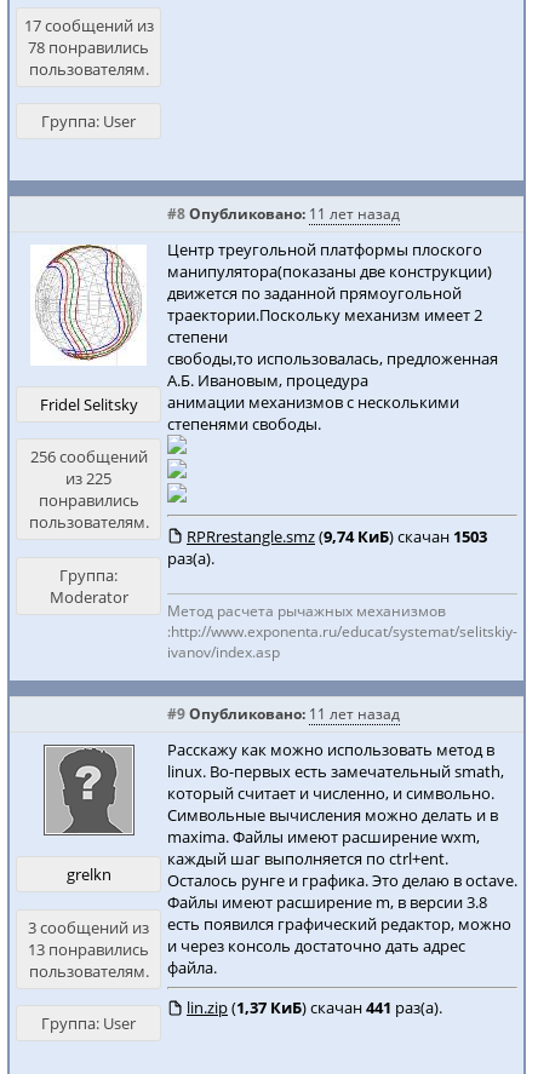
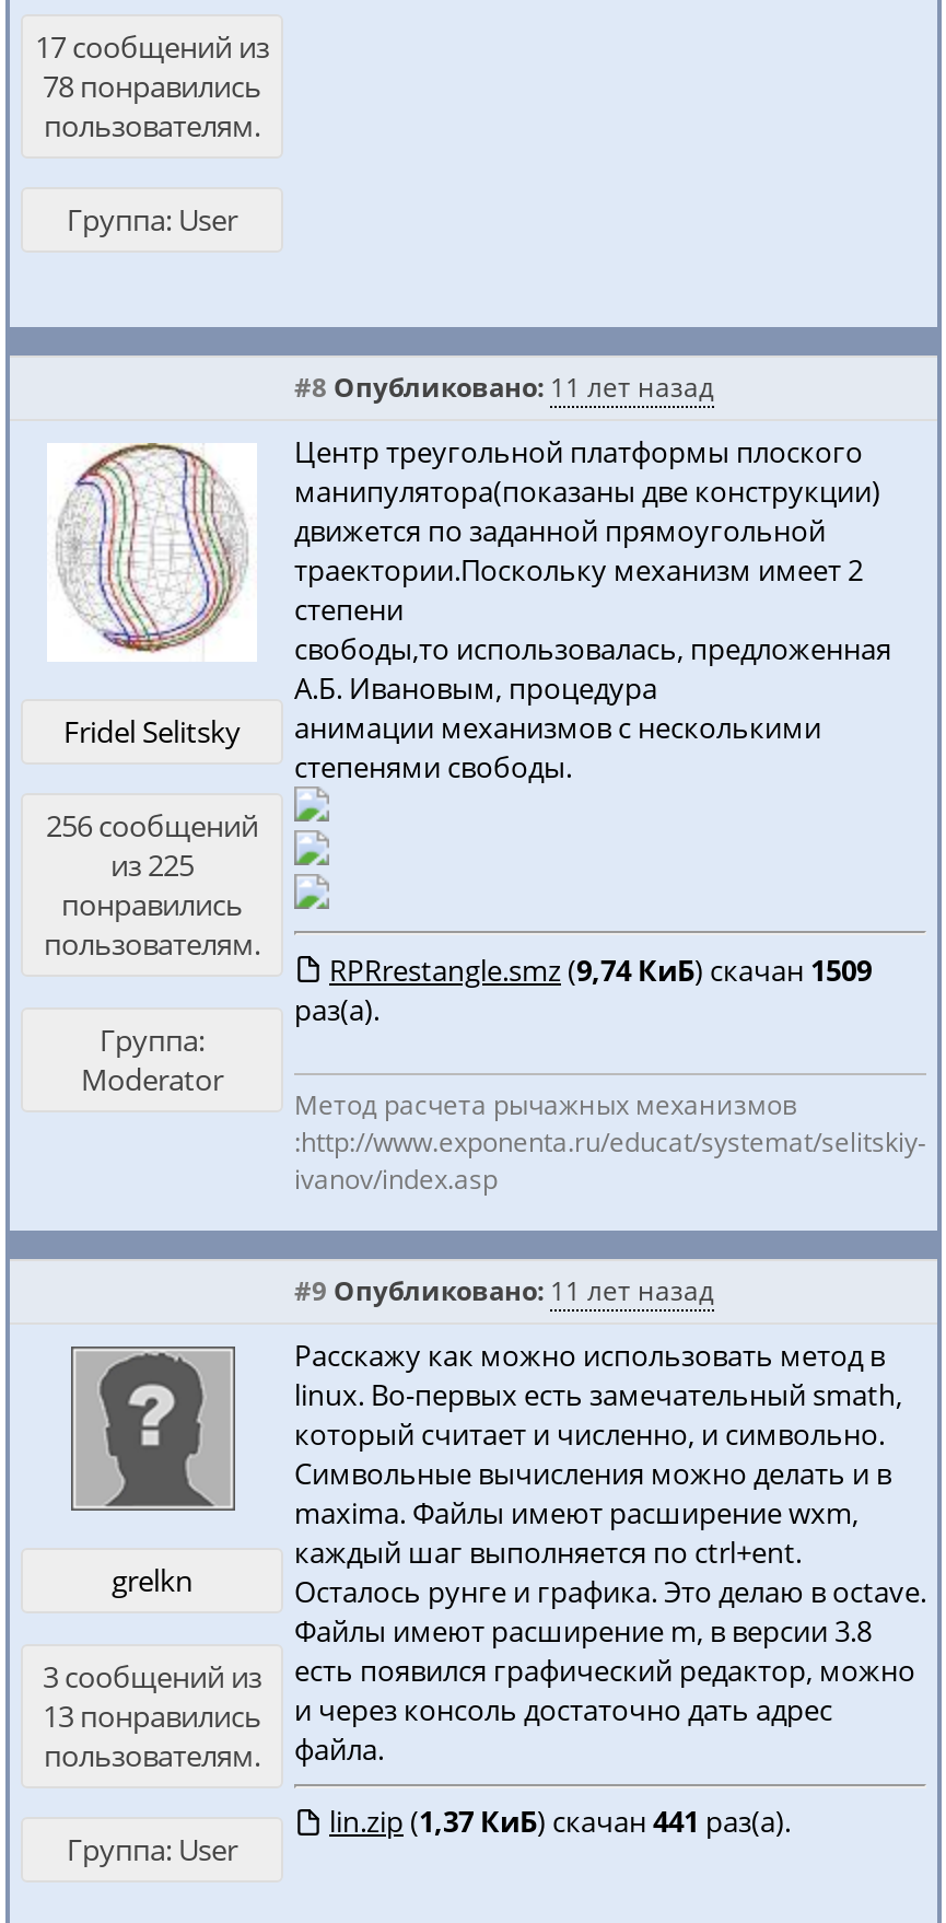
[187,525,487,547] RPRrestangle.smz (9,74 КиБ) скачан 1503 -> [329,950,872,989] RPRrestangle.smz (9,74 КиБ) скачан 1509

